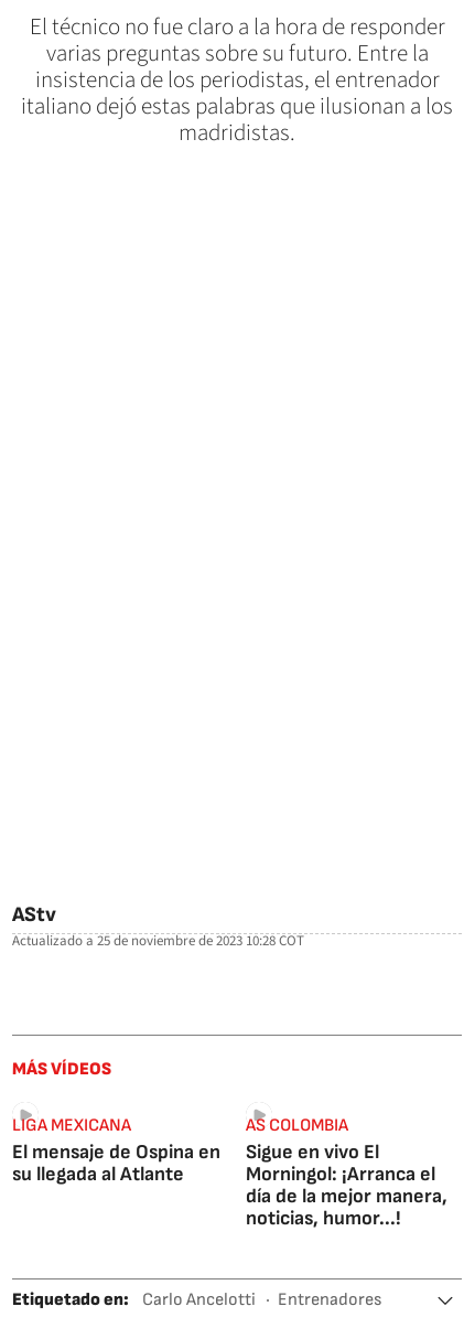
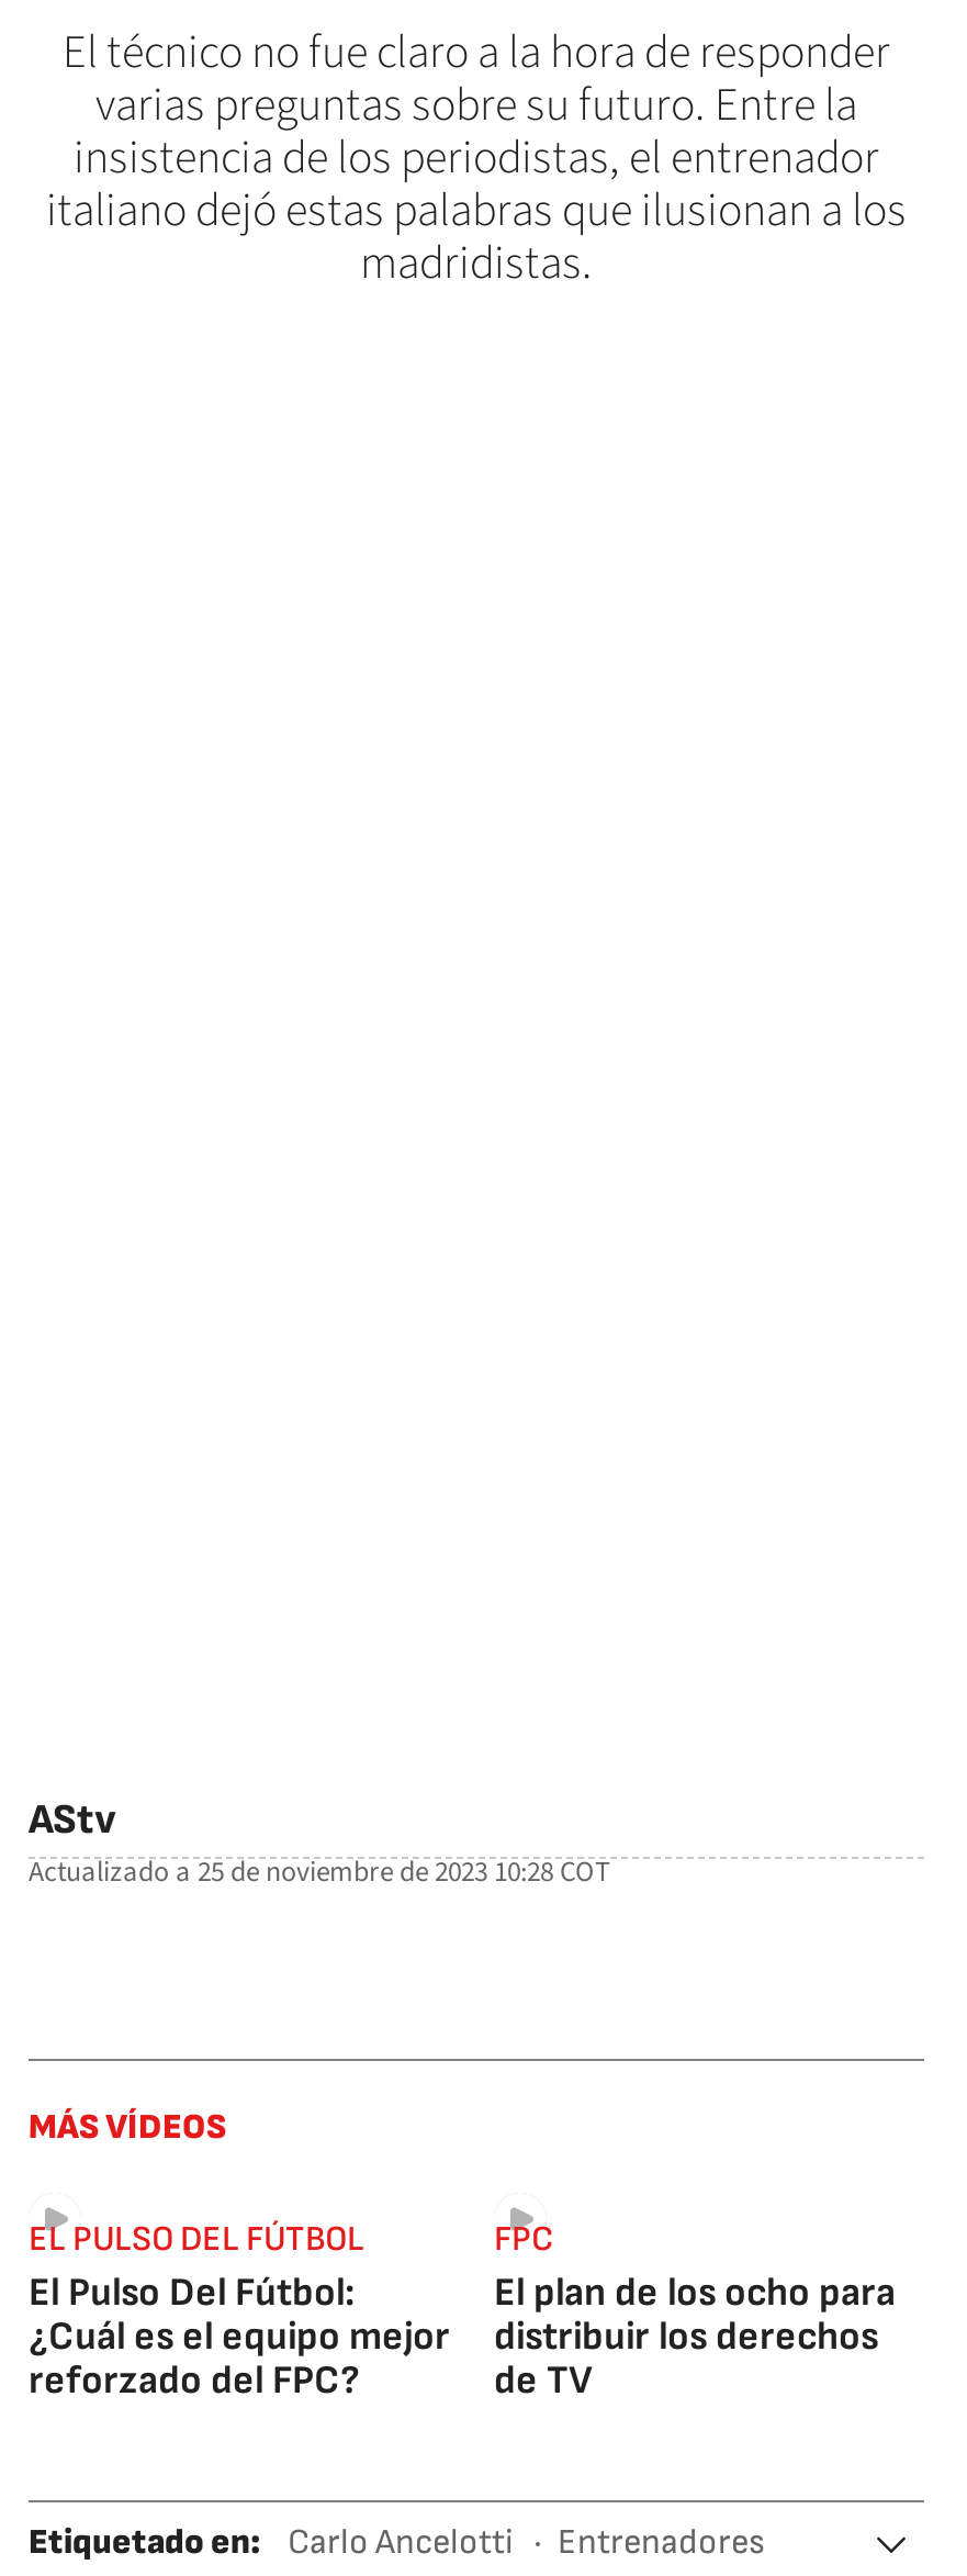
[12,1115,220,1186] LIGA MEXICANA | El mensaje de Ospina en | su llegada al Atlante -> [29,2219,450,2404] EL PULSO DEL FÚTBOL | El Pulso Del Fútbol: | ¿Cuál es el equipo mejor | reforzado del FPC?
[246,1115,447,1230] AS COLOMBIA | Sigue en vivo El | Morningol: ¡Arranca el | día de la mejor manera, | noticias, humor...! -> [494,2219,896,2404] FPC | El plan de los ocho para | distribuir los derechos | de TV

